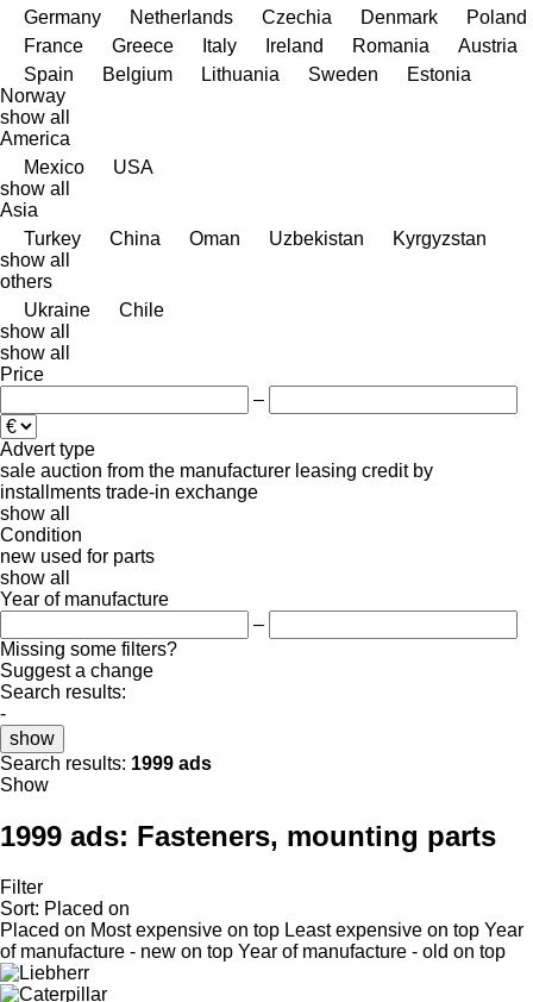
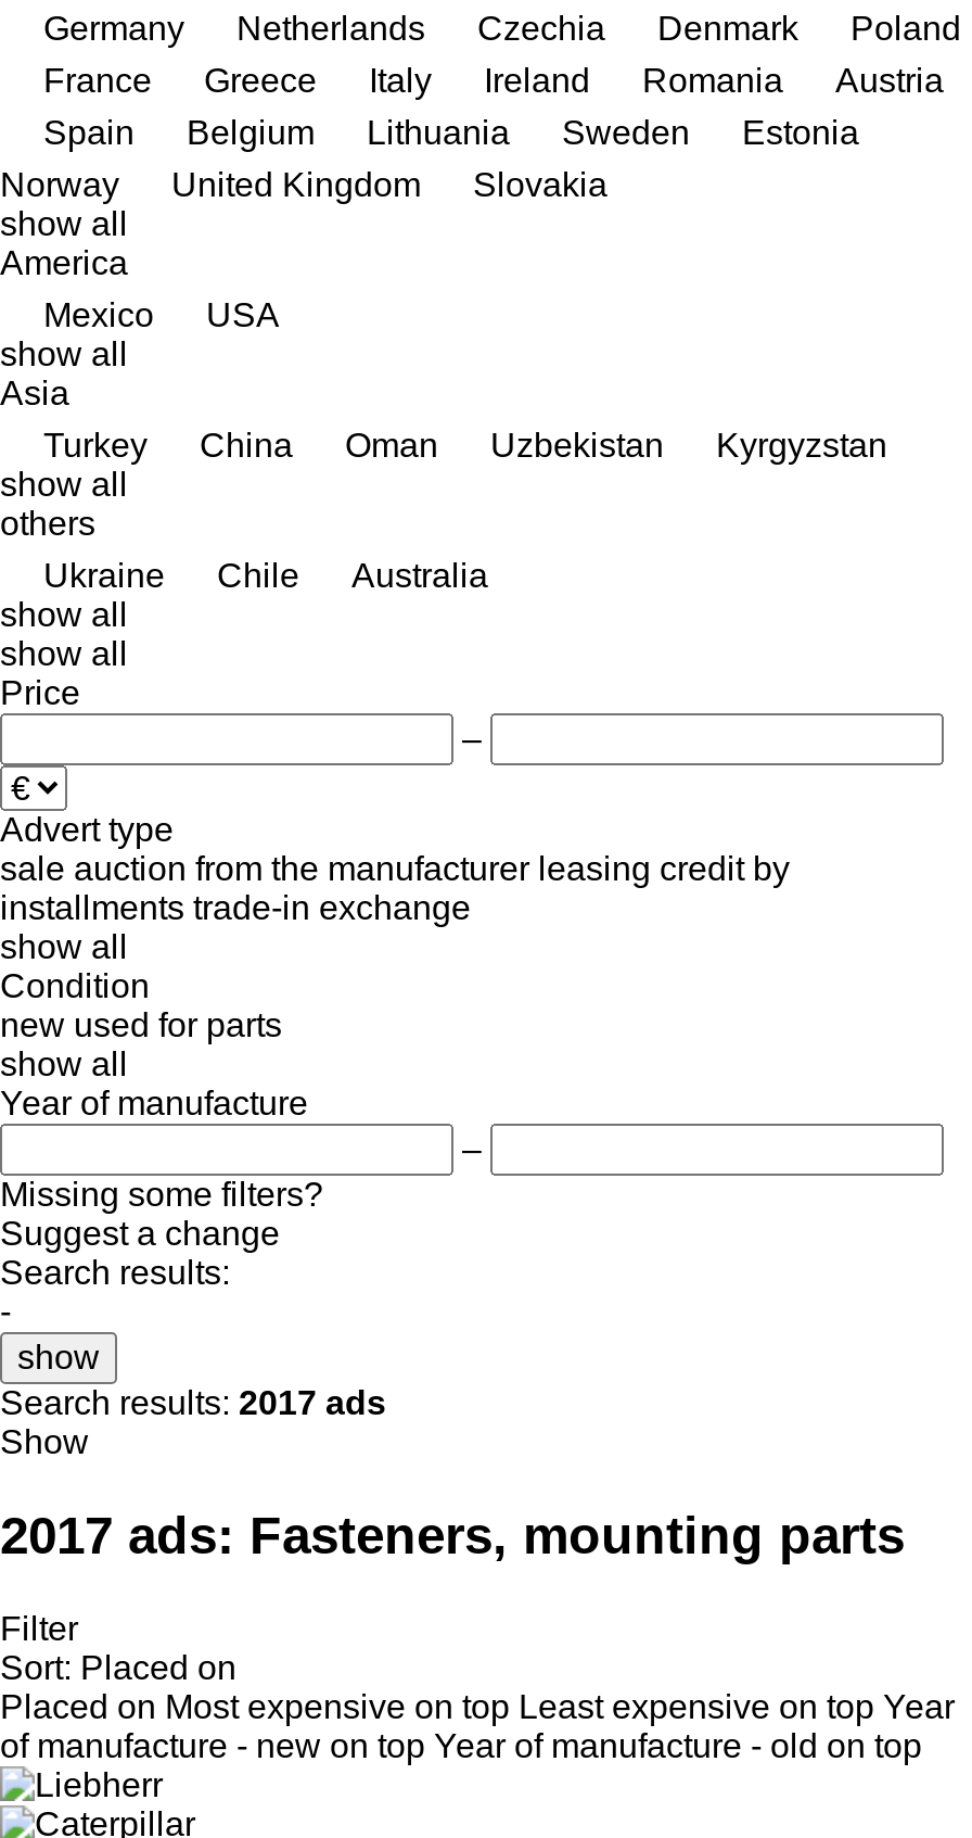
none -> [171,166,607,203] United Kingdom | Slovakia
none -> [351,557,488,594] Australia
[0,753,212,773] Search results: 1999 ads -> [0,1384,386,1421] Search results: 2017 ads
[0,820,496,852] 1999 ads: Fasteners, mounting parts -> [0,1505,905,1564] 2017 ads: Fasteners, mounting parts

